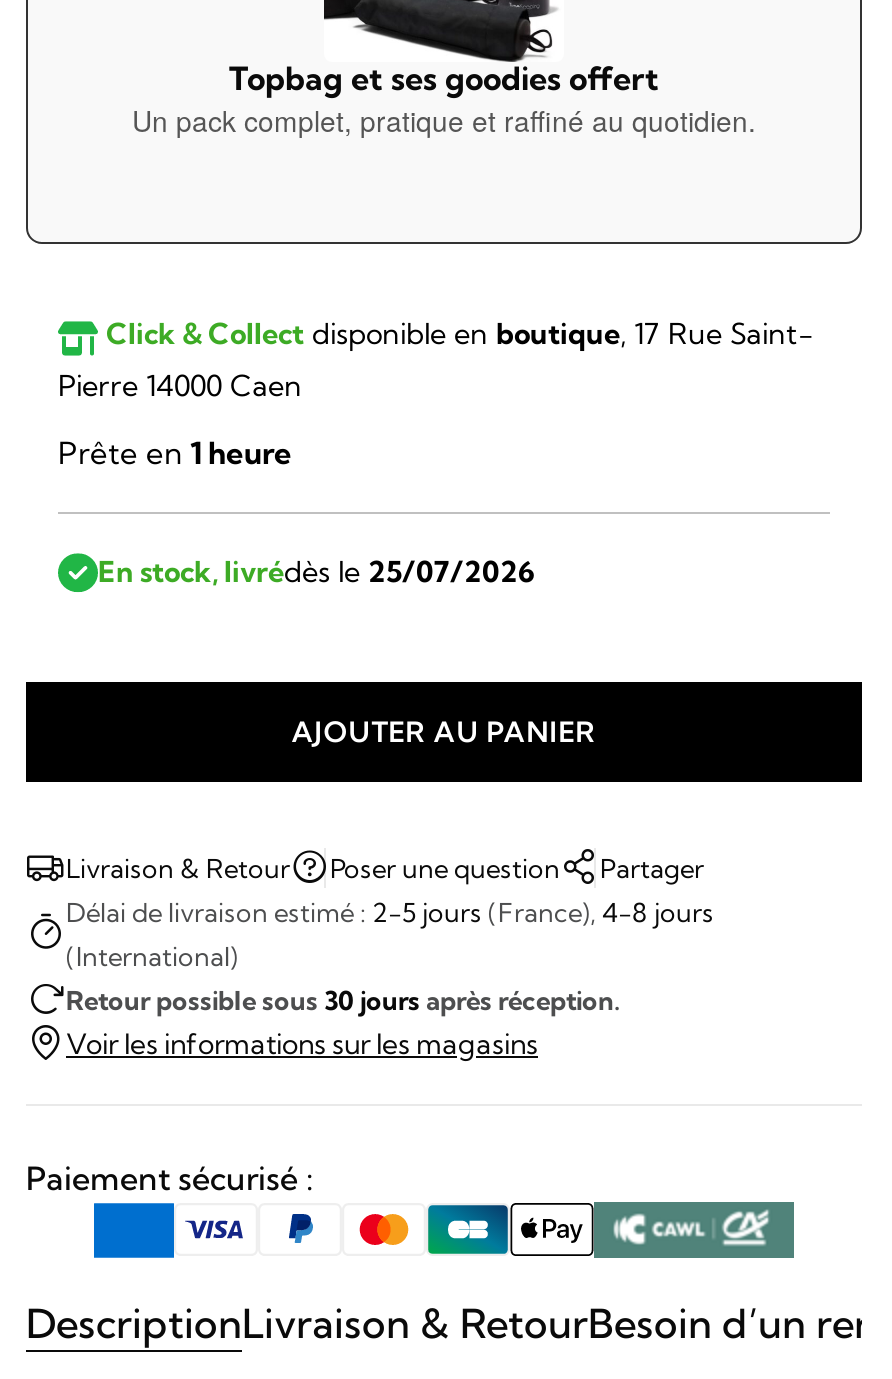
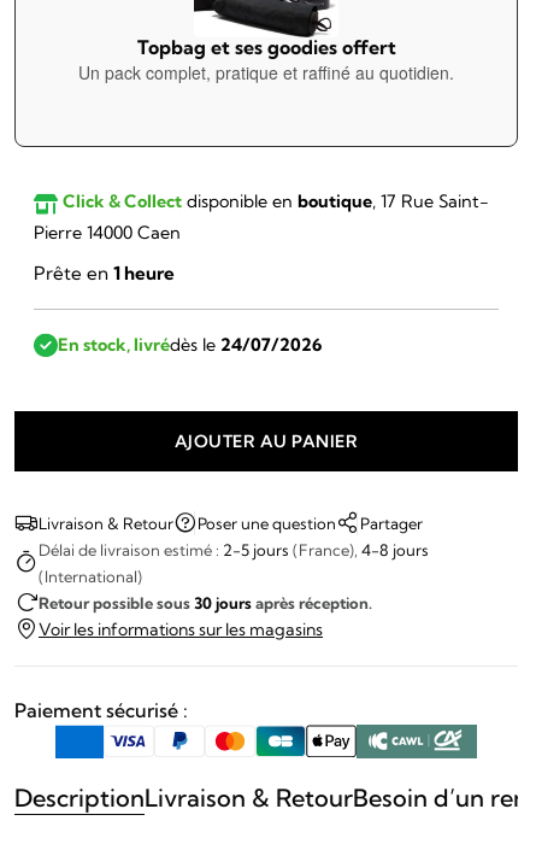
[98,555,534,591] En stock, livrédès le 25/07/2026 -> [58,334,322,356] En stock, livrédès le 24/07/2026

